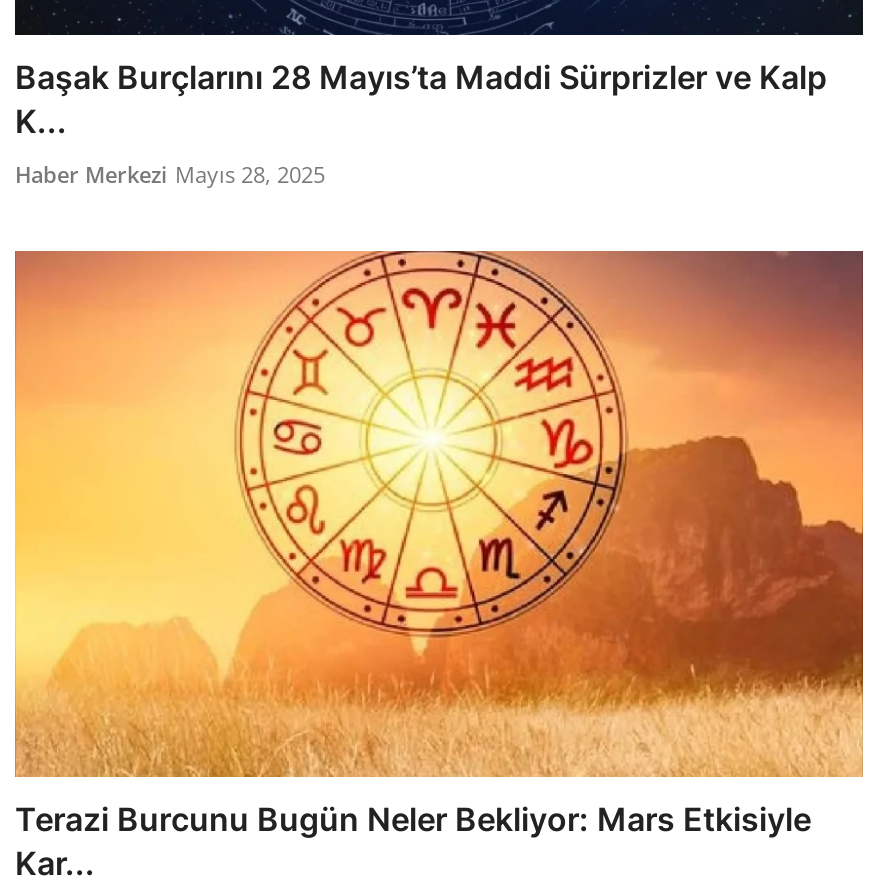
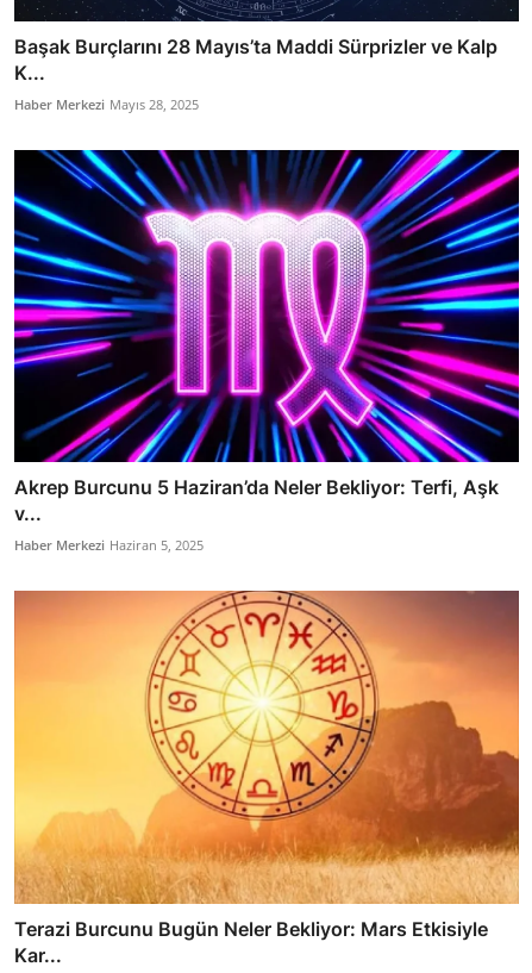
none -> [13,149,520,554] [image] | Akrep Burcunu 5 Haziran’da Neler Bekliyor: Terfi, Aşk | v... | Haber Merkezi Haziran 5, 2025

